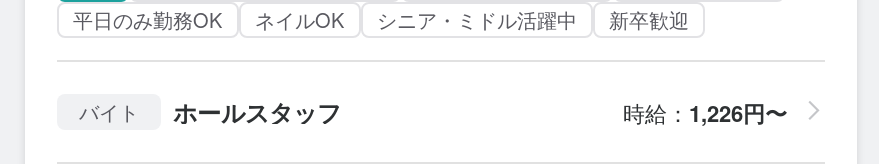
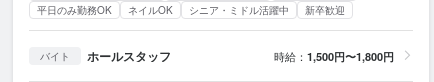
[623,96,787,128] 時給：1,226円〜 -> [274,48,394,64] 時給：1,500円〜1,800円

